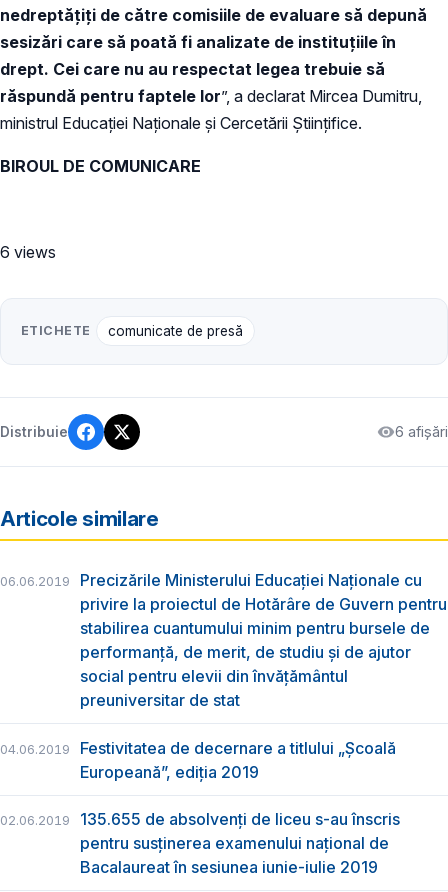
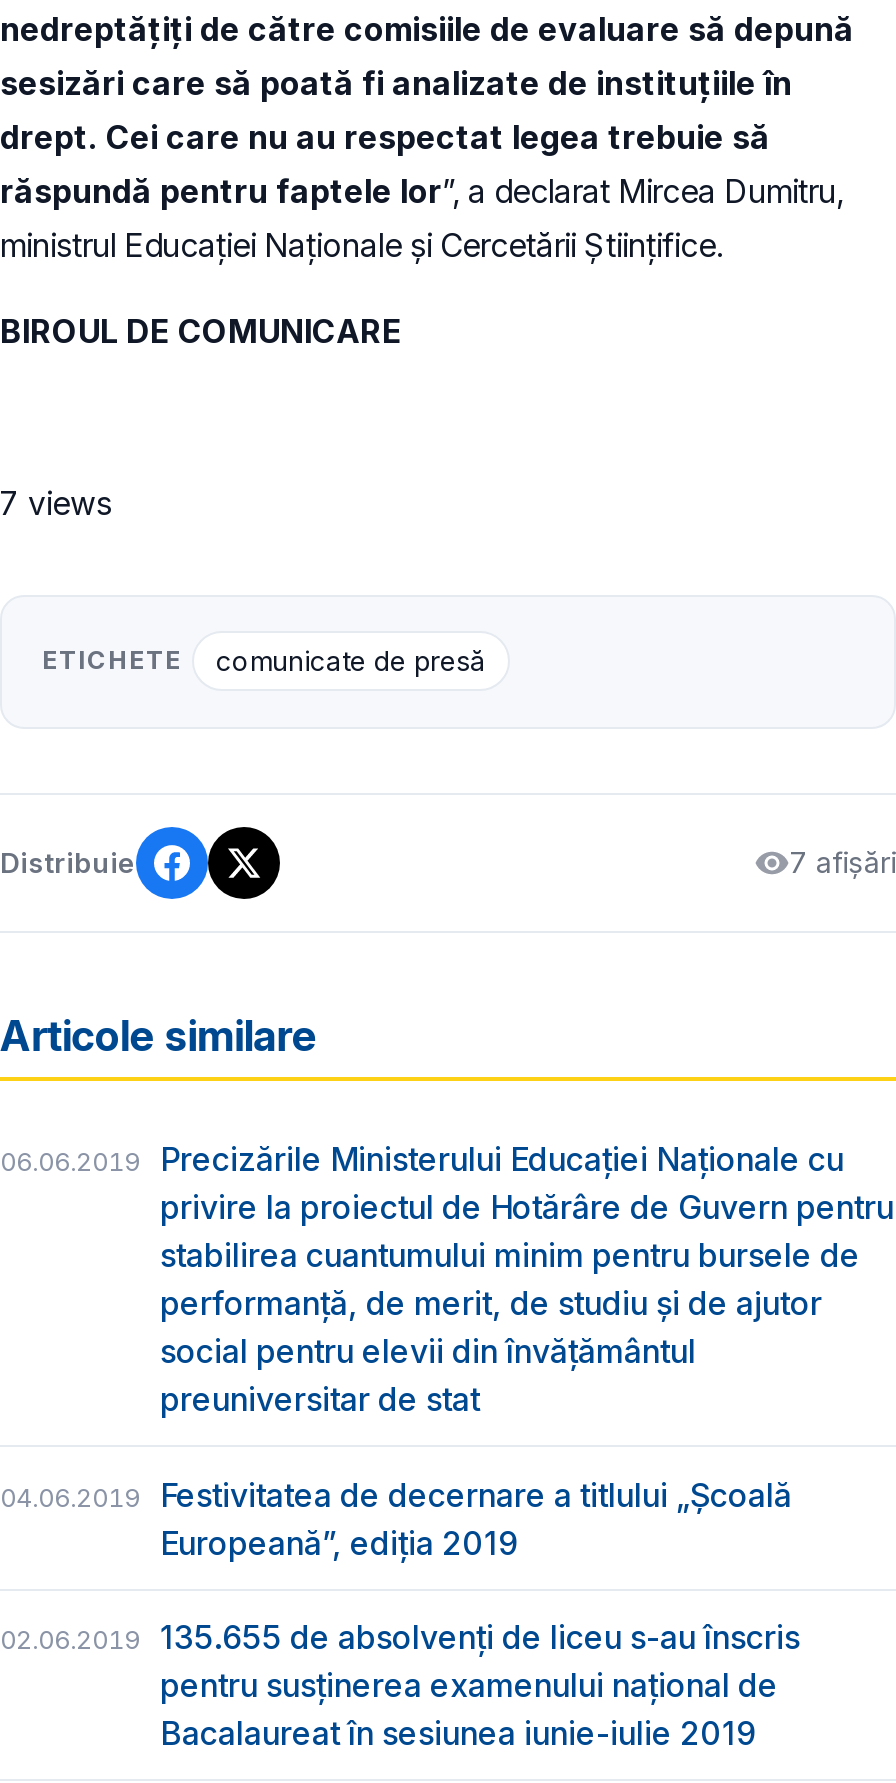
[0,242,56,262] 6 views -> [0,483,112,523] 7 views
[395,423,448,440] 6 afișări -> [790,846,896,880] 7 afișări

